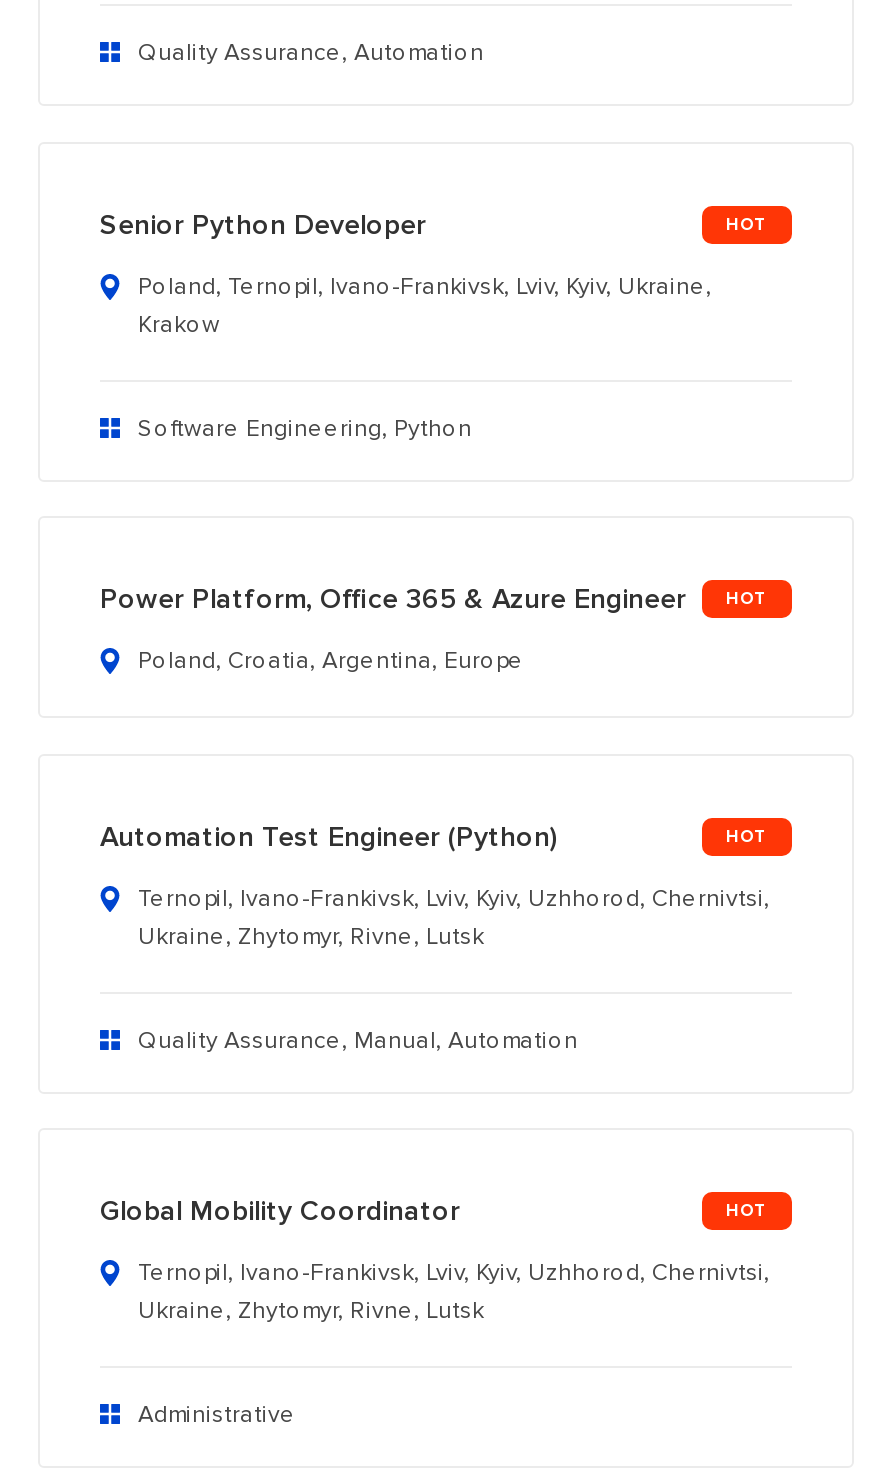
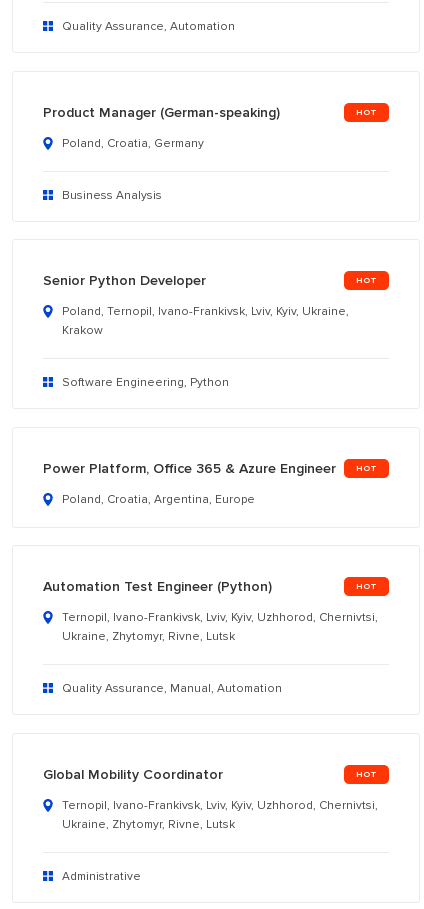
none -> [43,103,280,202] Product Manager (German-speaking) | Poland, Croatia, Germany | Business Analysis

